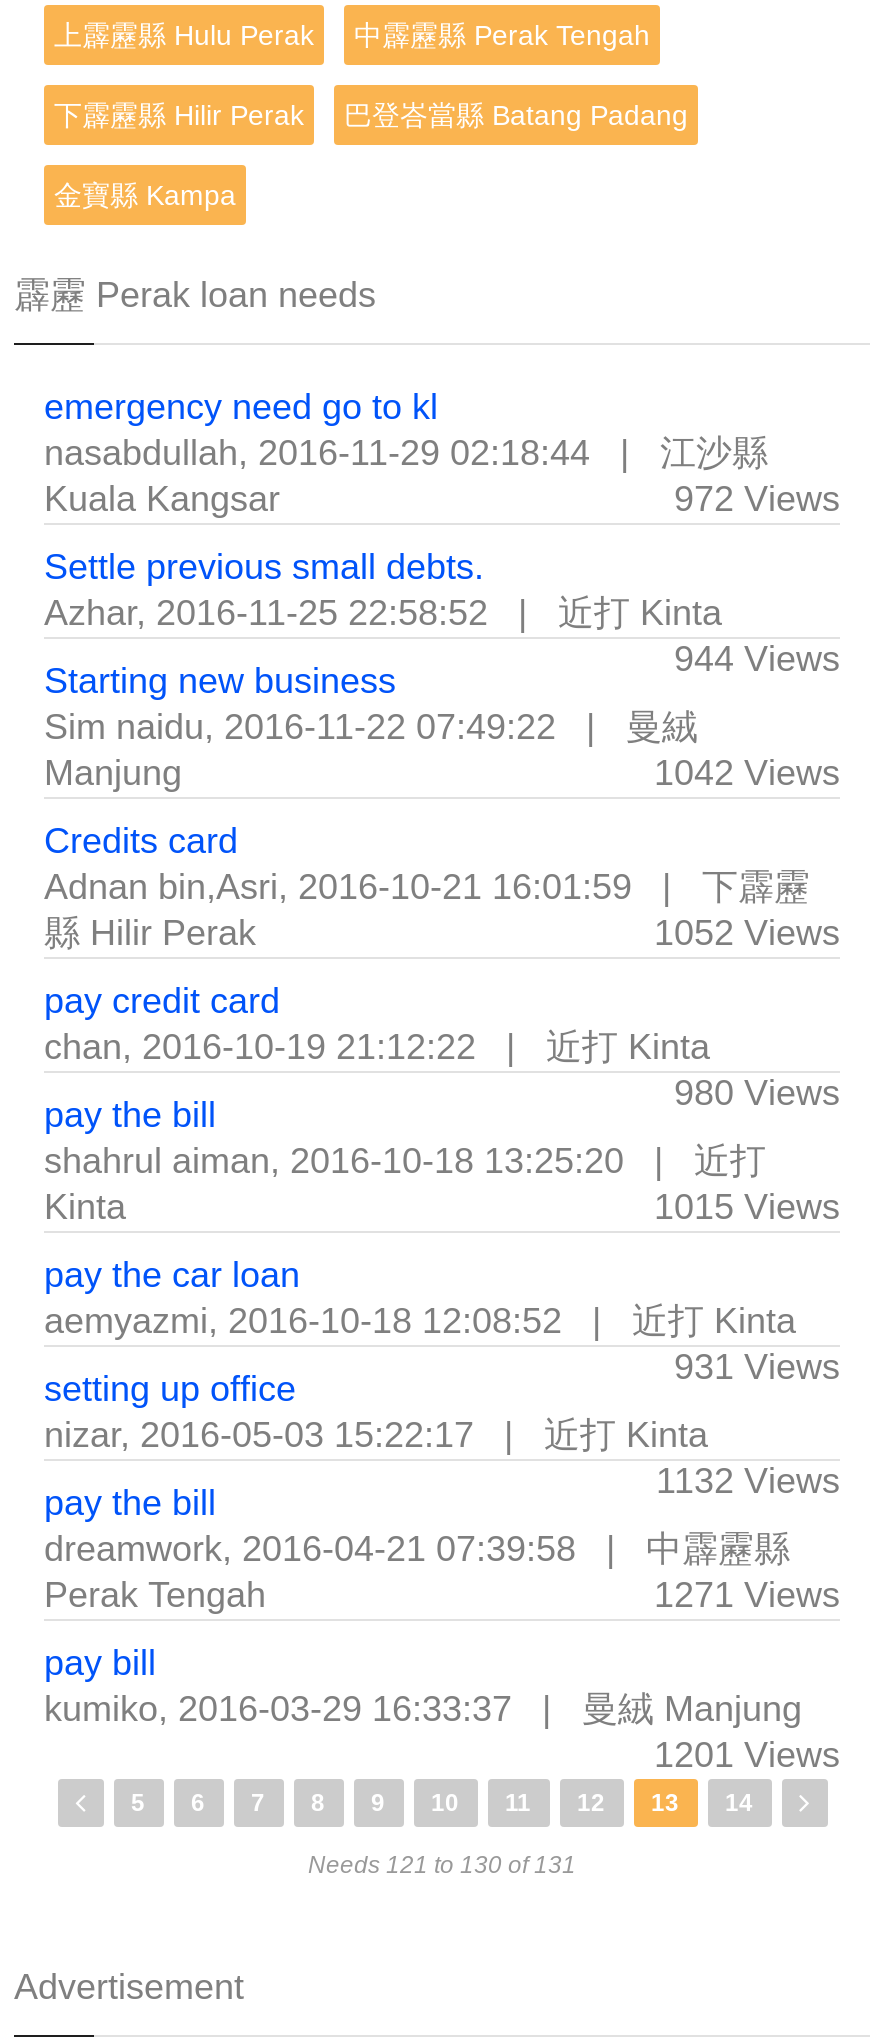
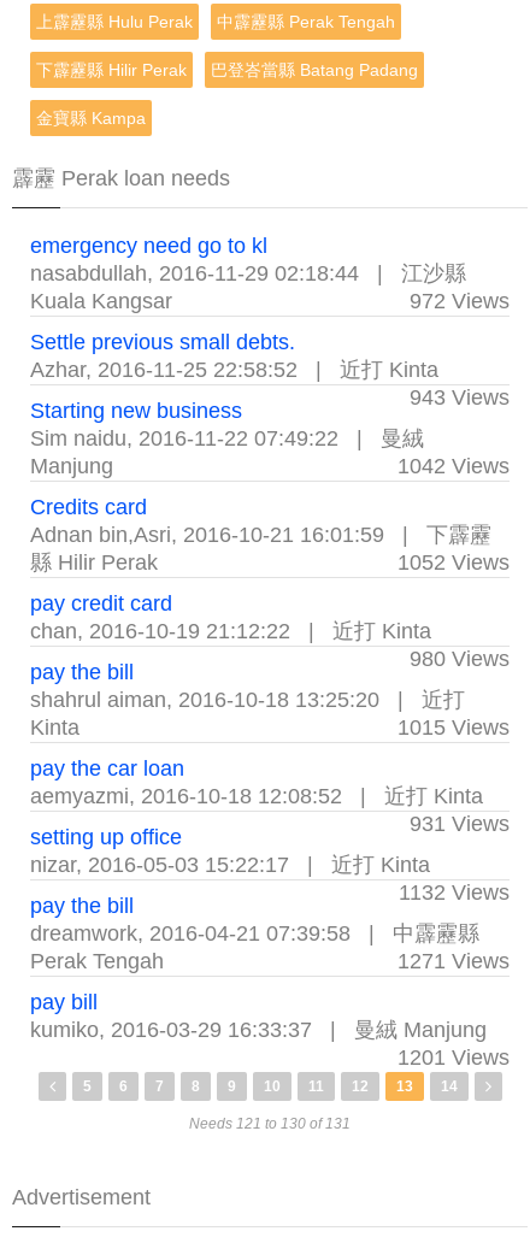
[674,639,840,679] 944 Views -> [410,385,510,410] 943 Views

